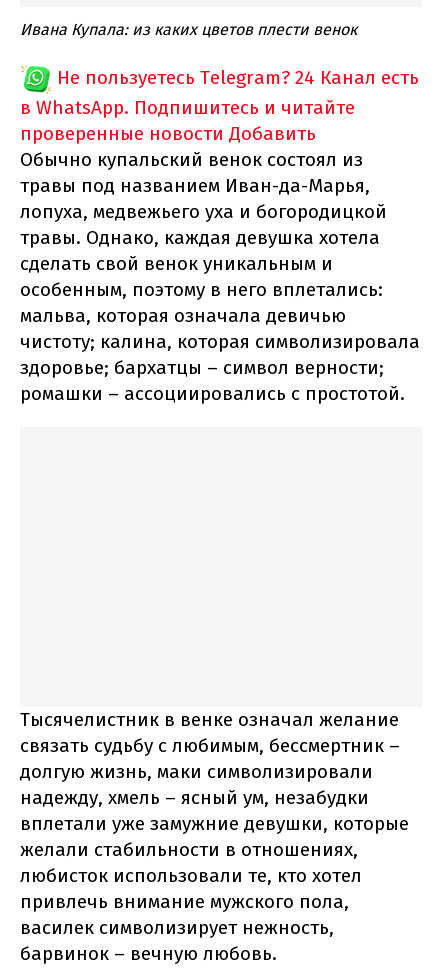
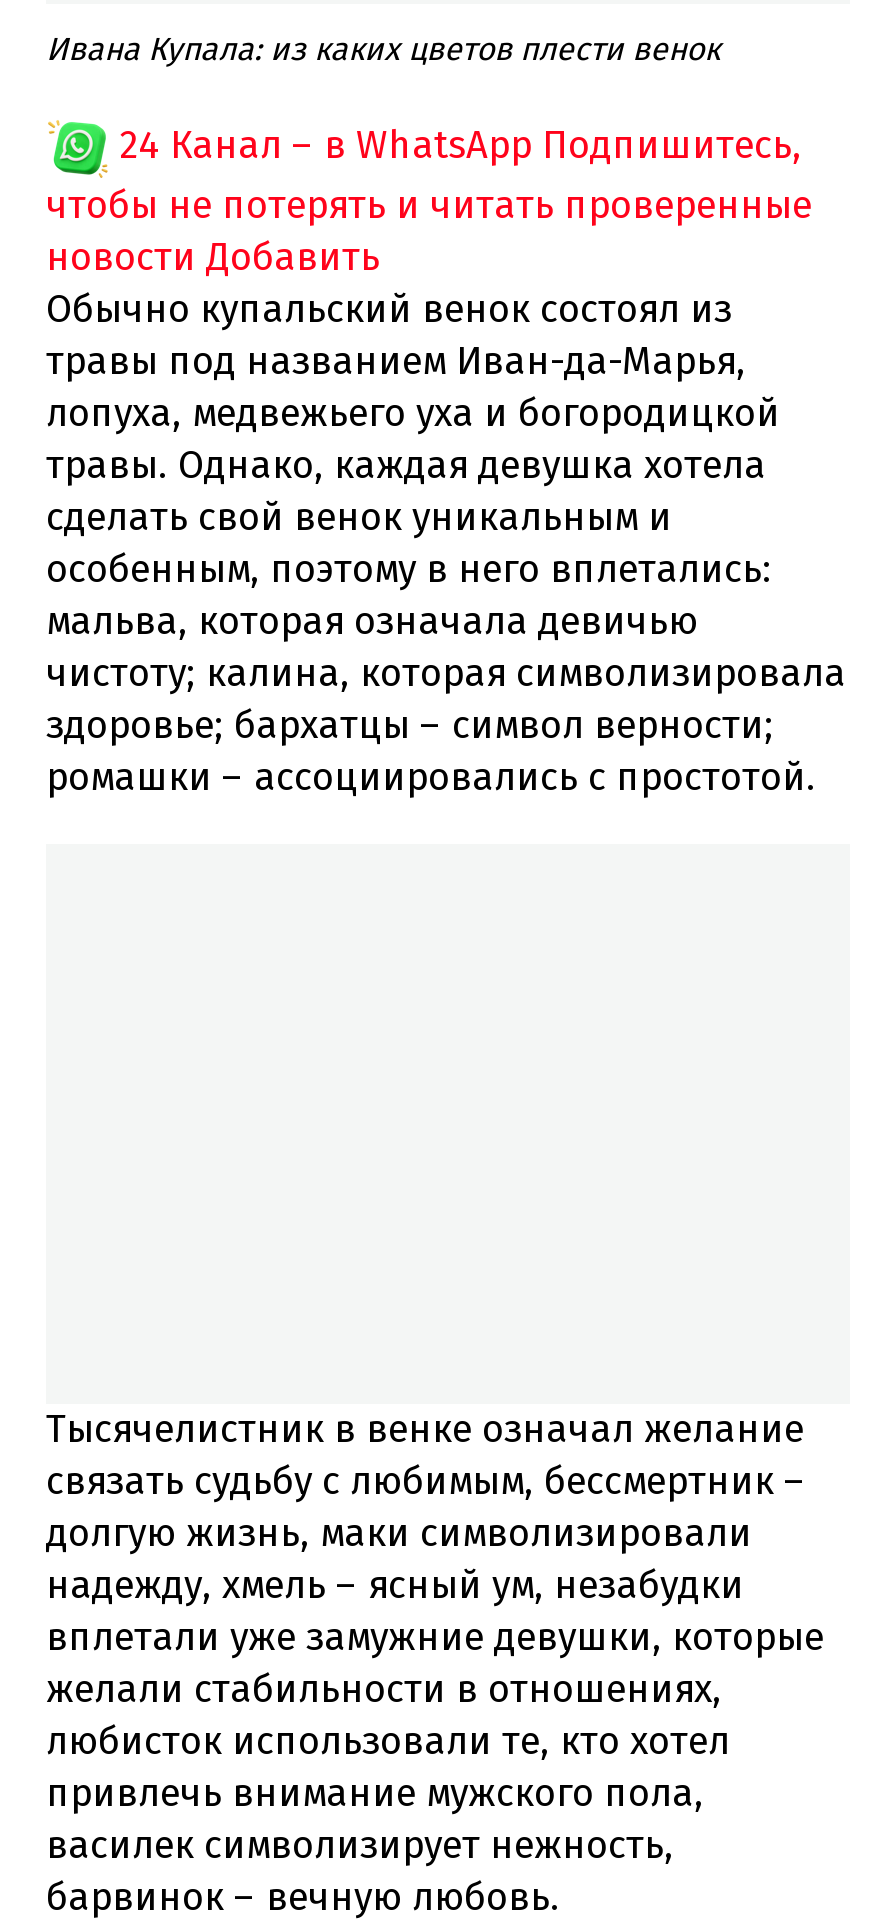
[20,66,419,145] Не пользуетесь Telegram? 24 Канал есть | в WhatsApp. Подпишитесь и читайте | проверенные новости Добавить -> [46,121,812,279] 24 Канал – в WhatsApp Подпишитесь, | чтобы не потерять и читать проверенные | новости Добавить

